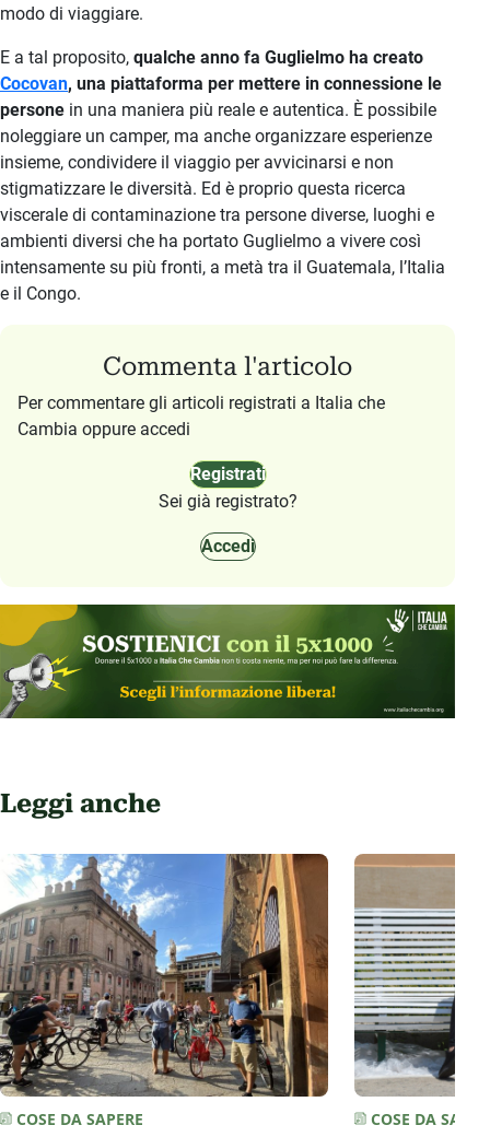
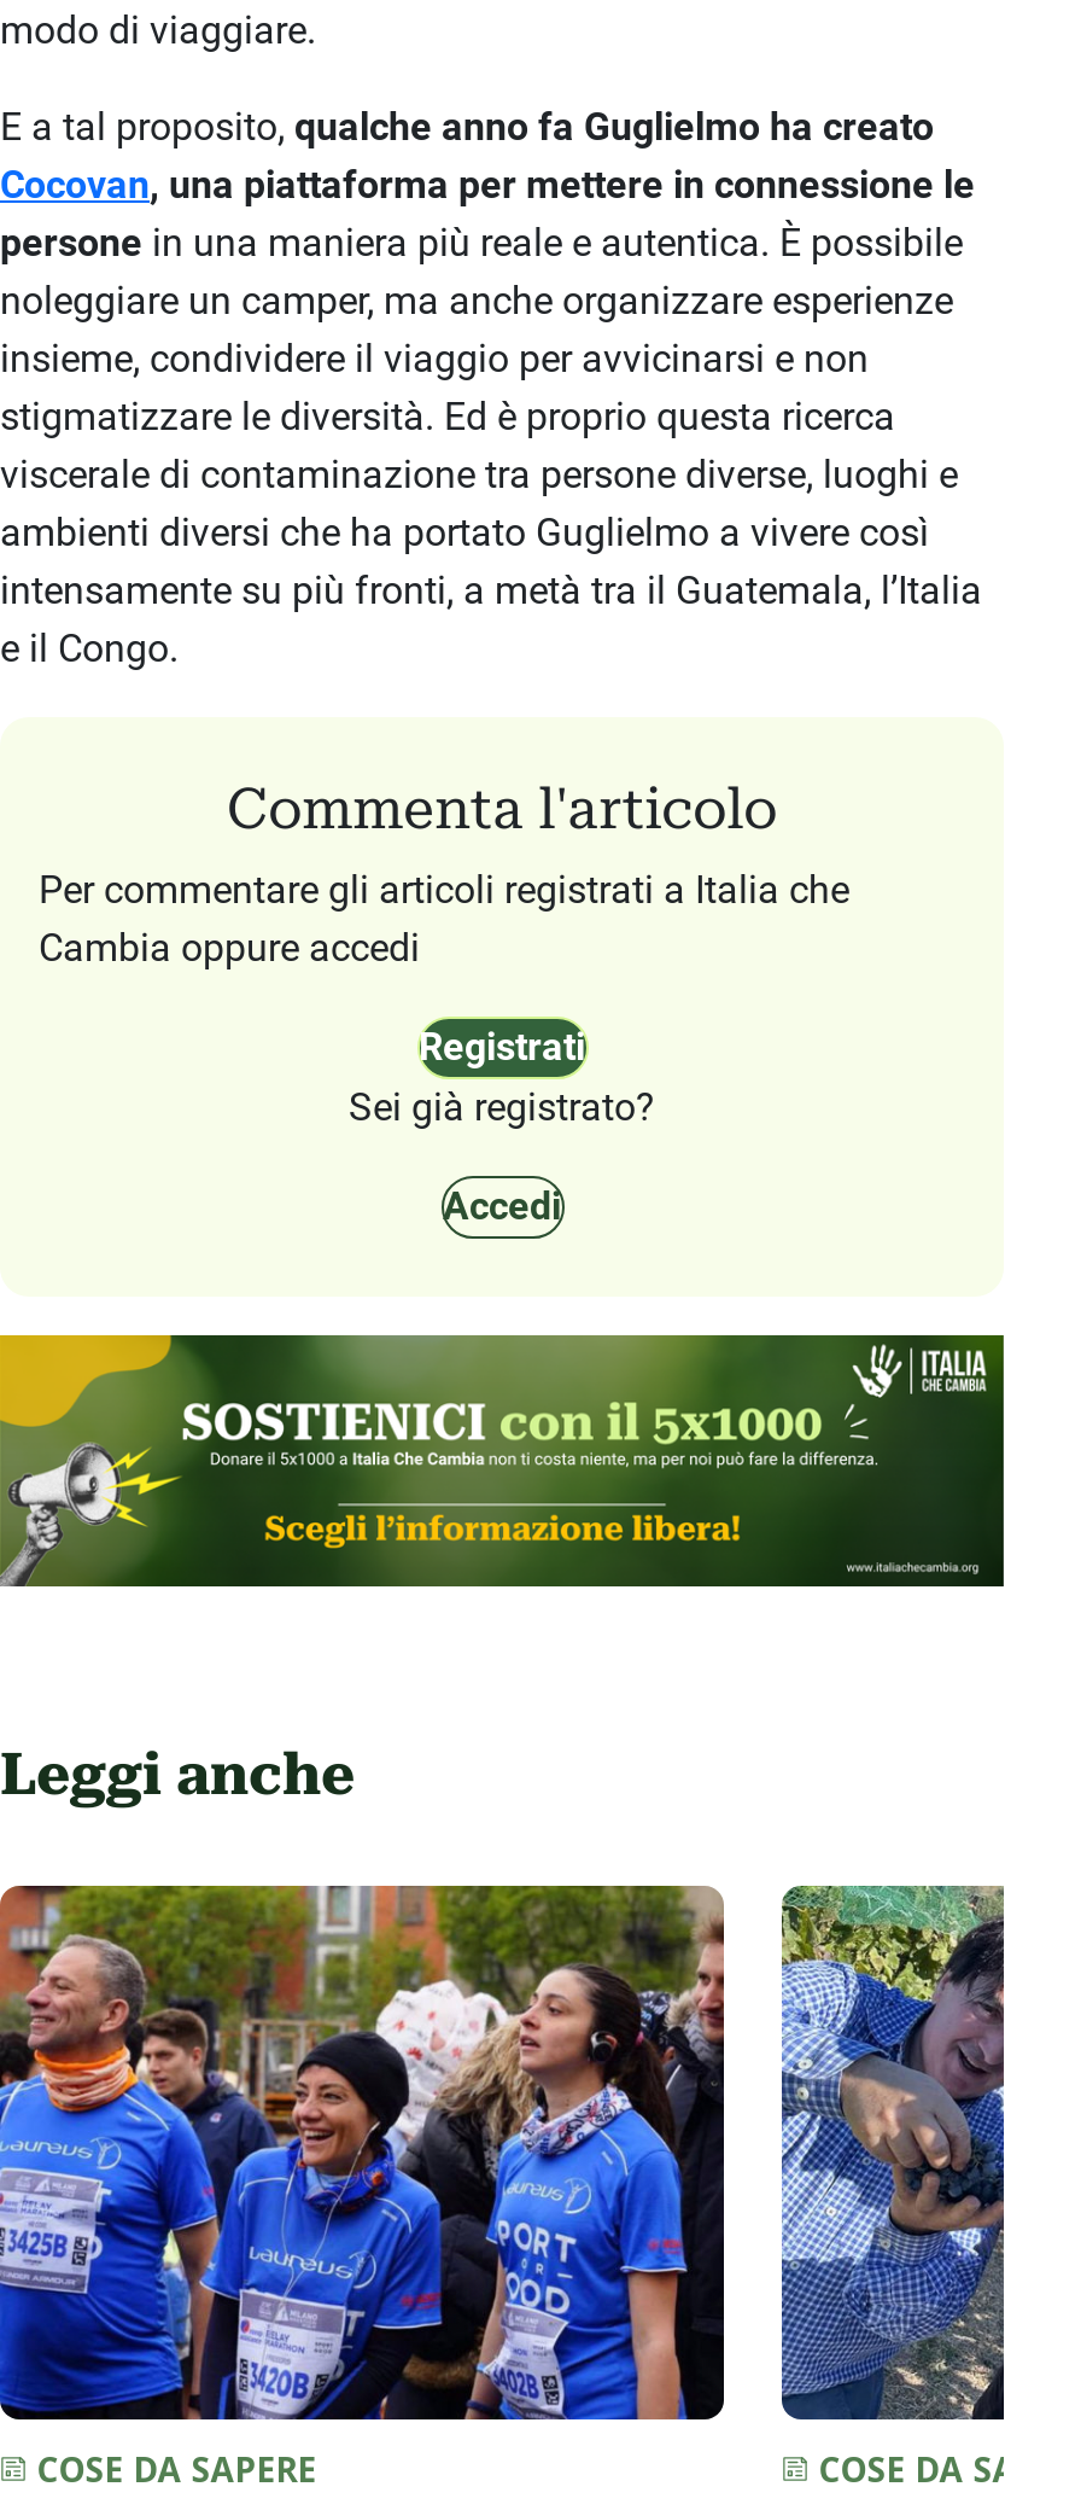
[3,853,329,1098] [image] -> [7,1883,726,2422] [image]
[353,854,456,1095] [image] -> [779,1883,1006,2419] [image]

